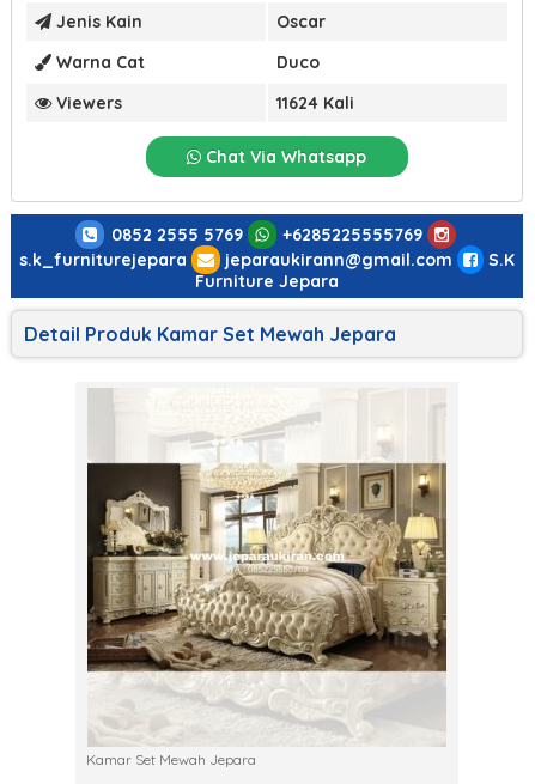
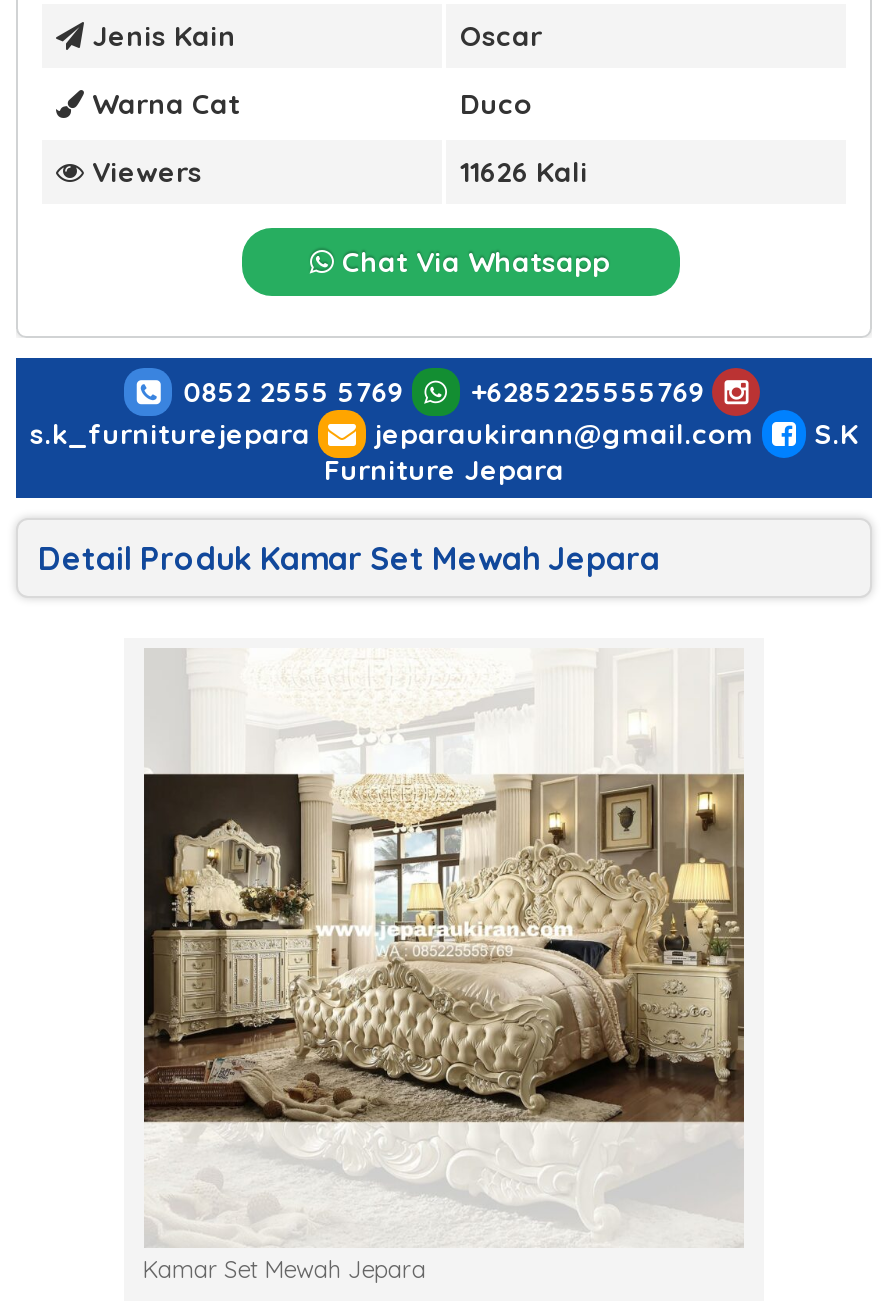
[276,92,354,114] 11624 Kali -> [460,154,588,190] 11626 Kali

